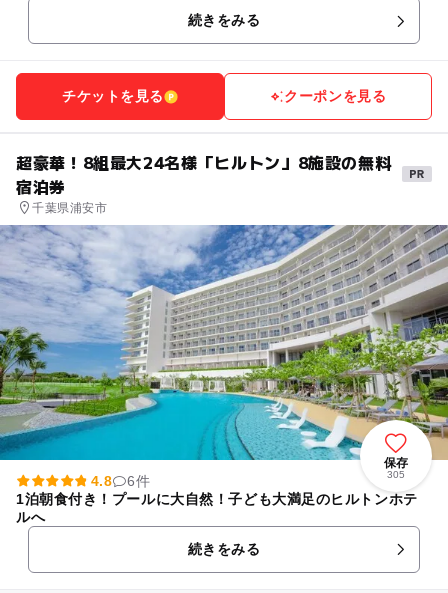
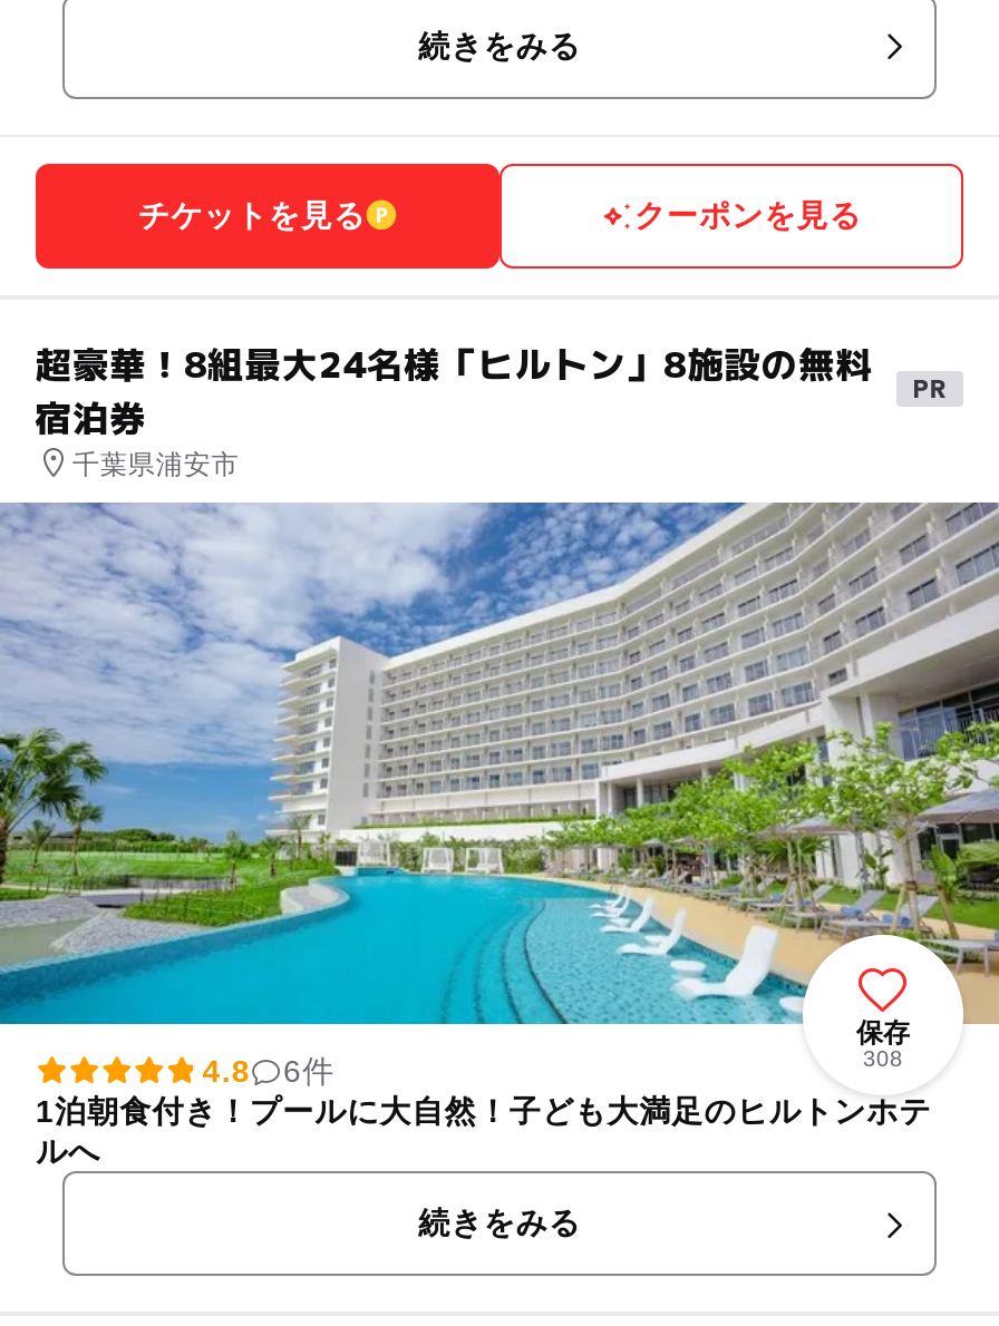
[387,469,405,480] 305 -> [863,1046,903,1071] 308

